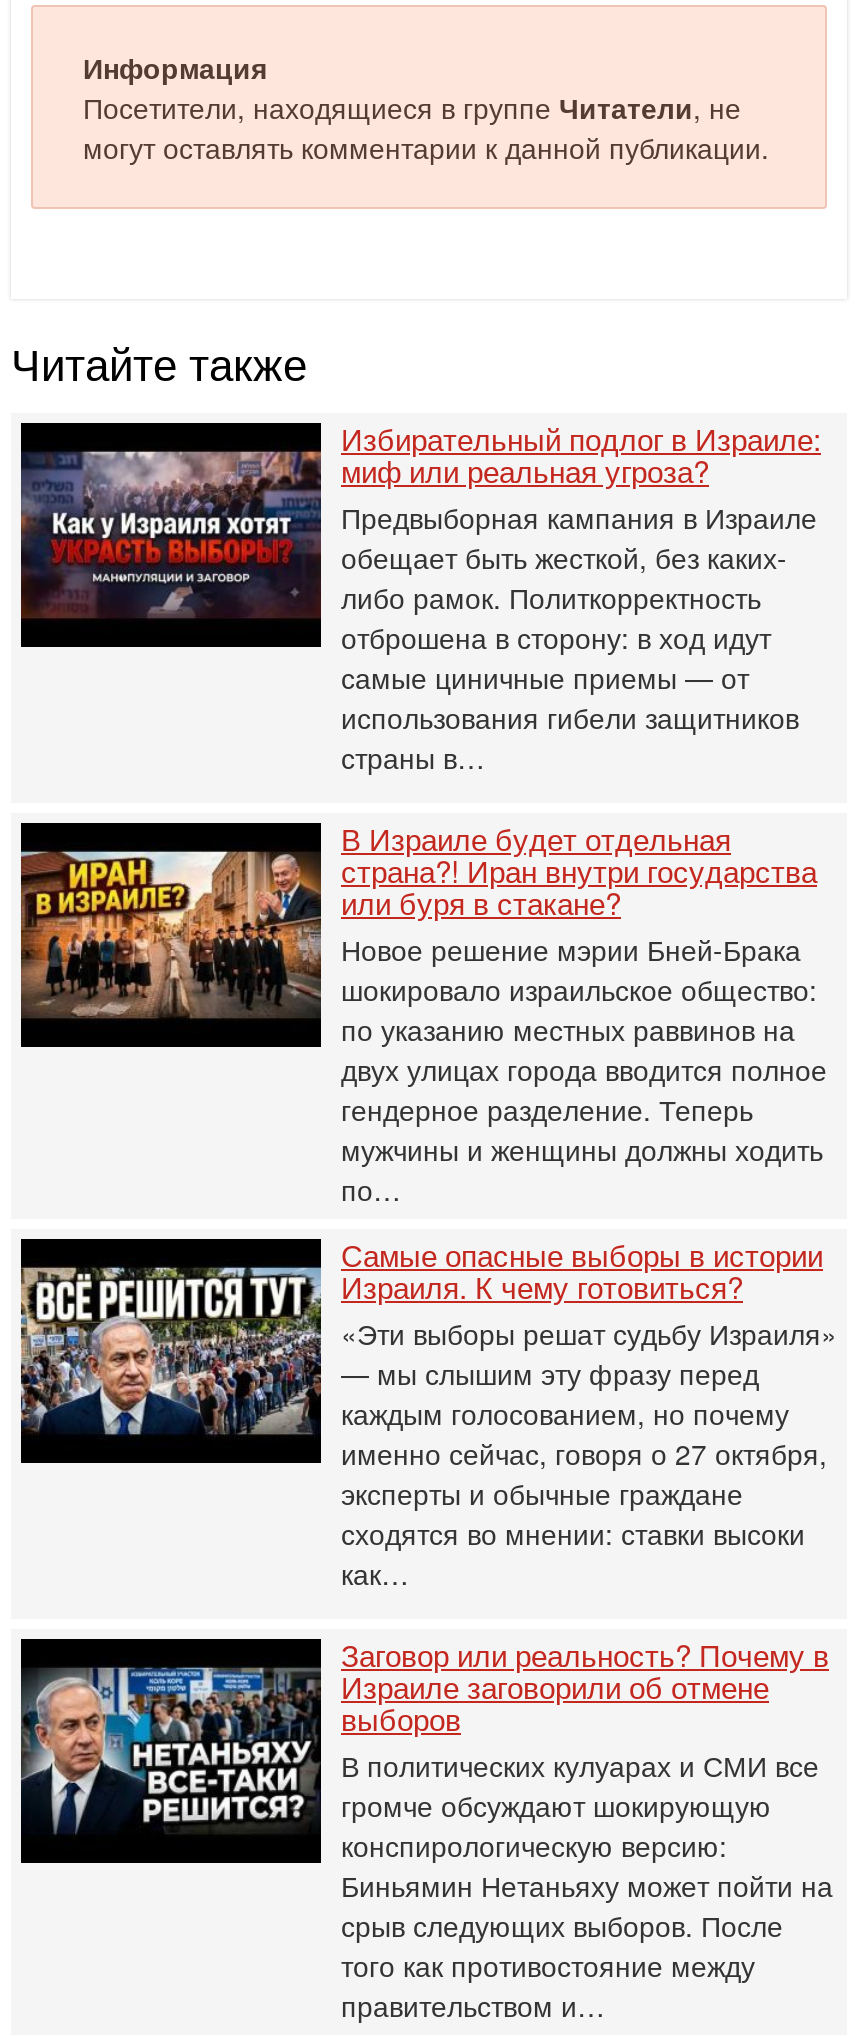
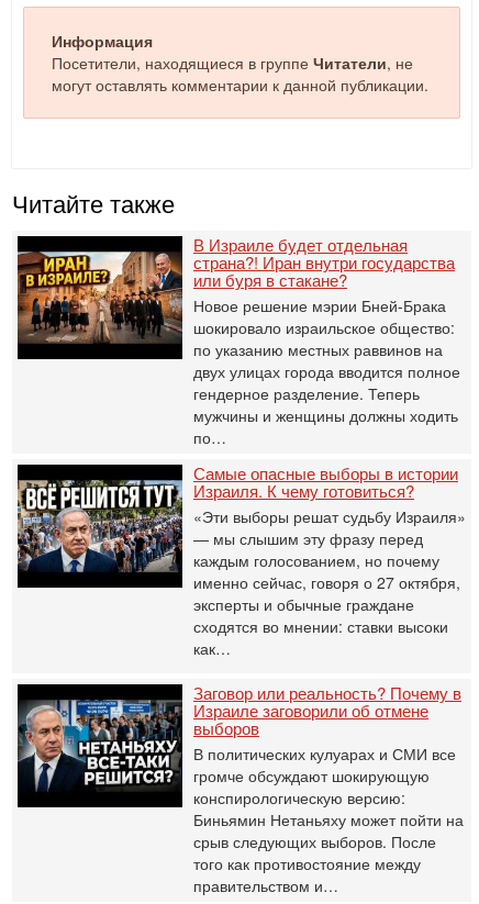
[21,416,821,776] [image] | Избирательный подлог в Израиле: | миф или реальная угроза? | Предвыборная кампания в Израиле | обещает быть жесткой, без каких- | либо рамок. Политкорректность | отброшена в сторону: в ход идут | самые циничные приемы — от | использования гибели защитников | страны в… -> none

